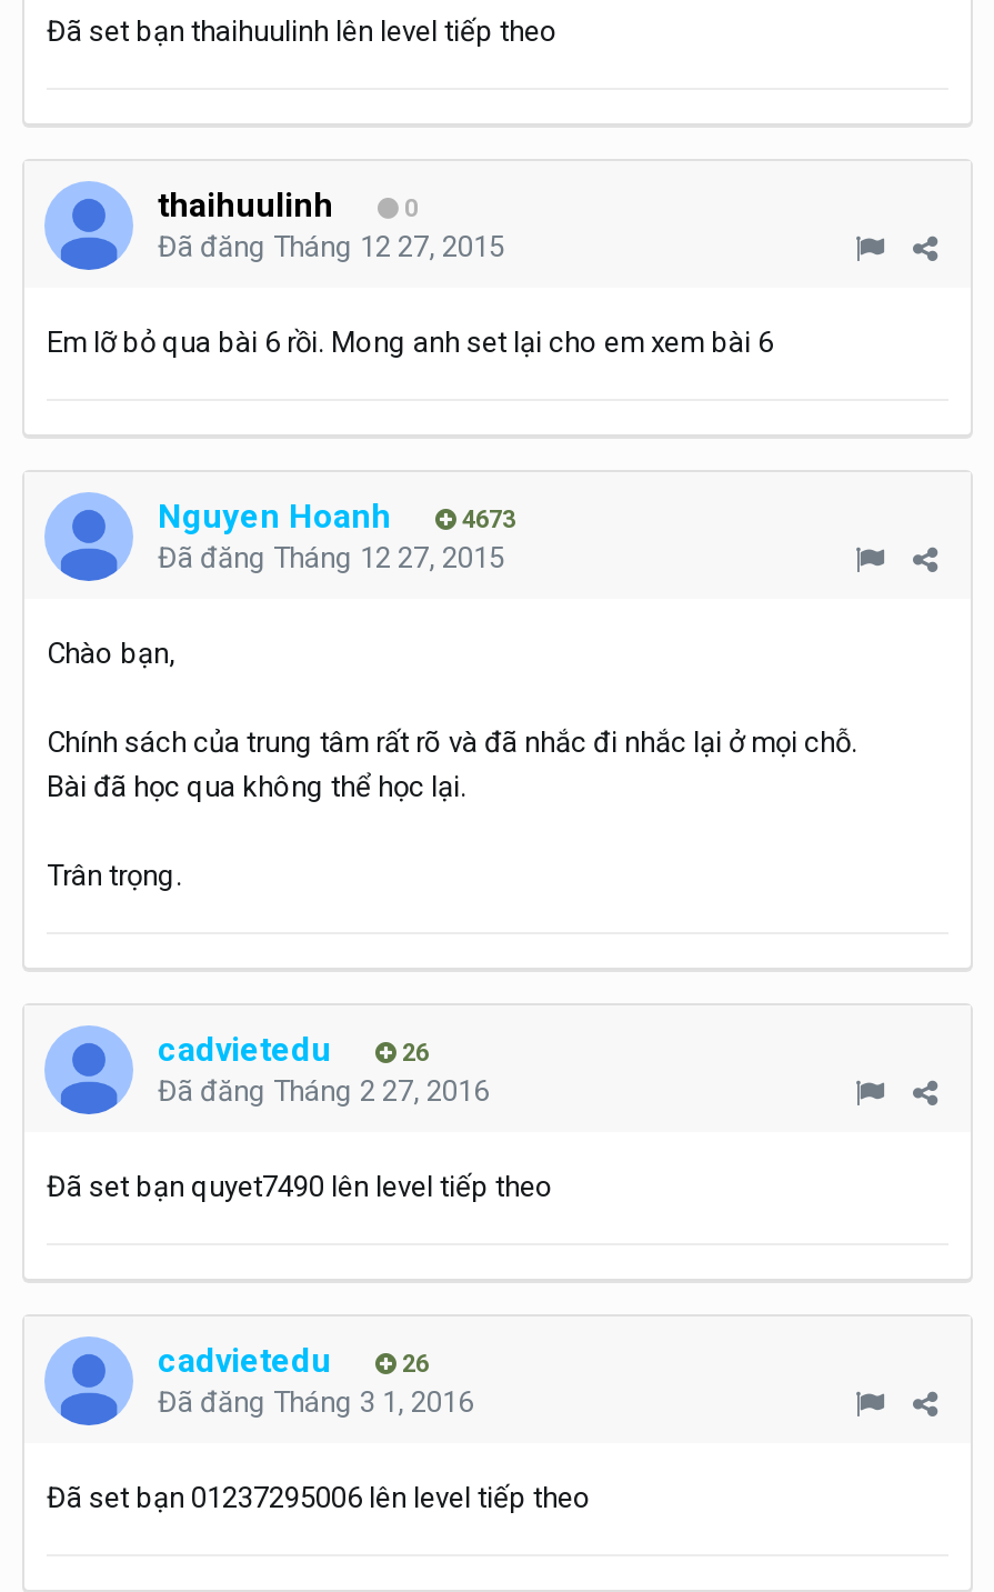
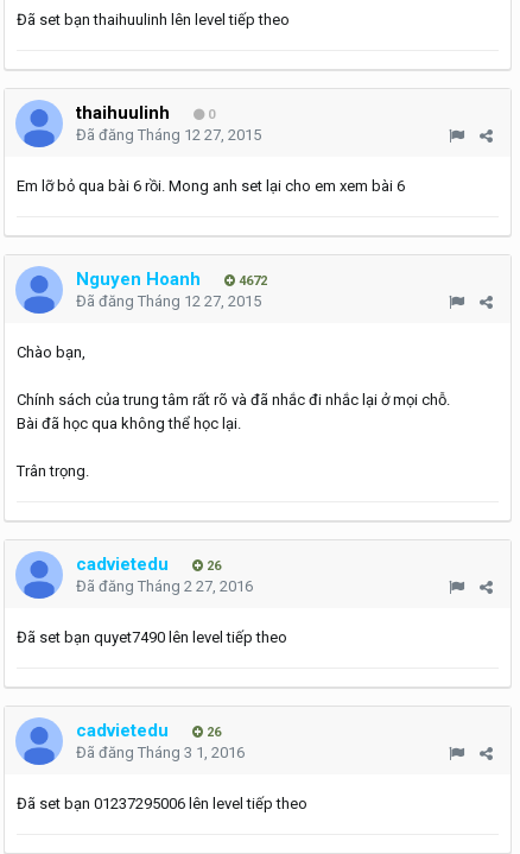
[455,505,515,534] 4673 -> [235,273,267,289] 4672

